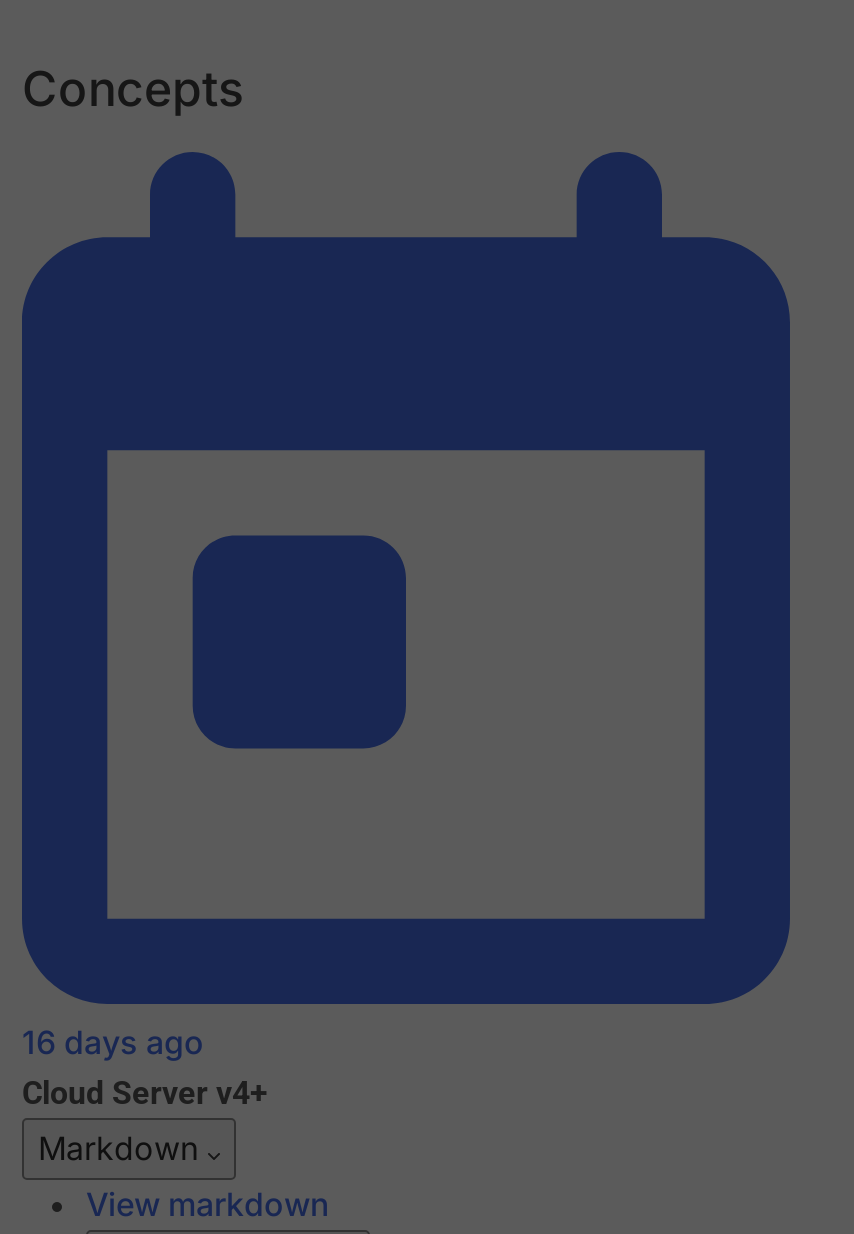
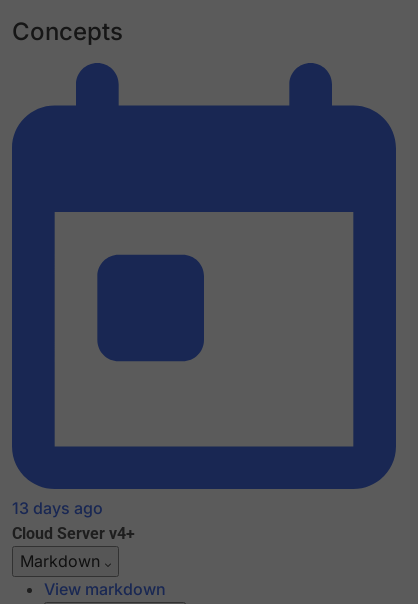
[22,1023,204,1063] 16 days ago -> [12,498,103,518] 13 days ago

